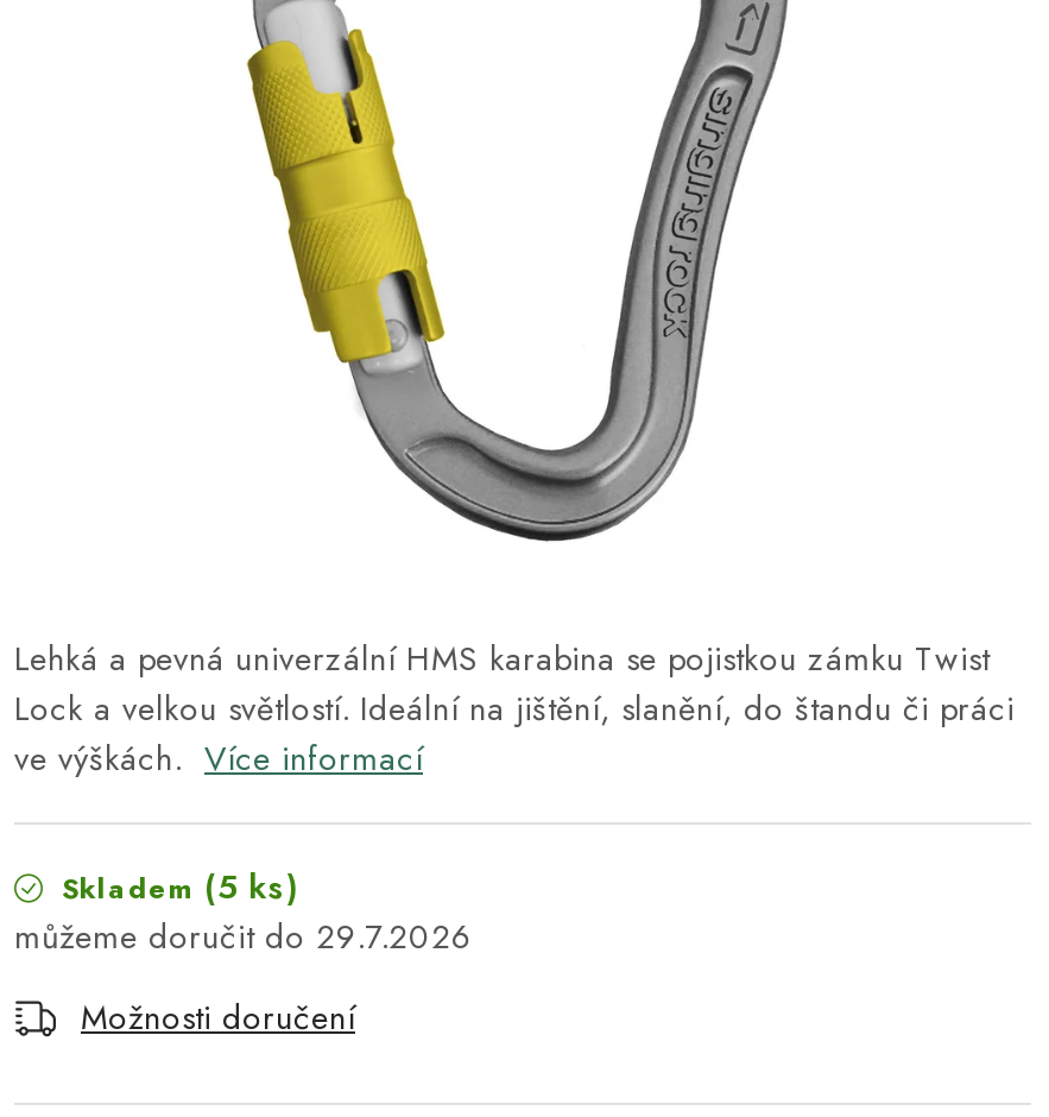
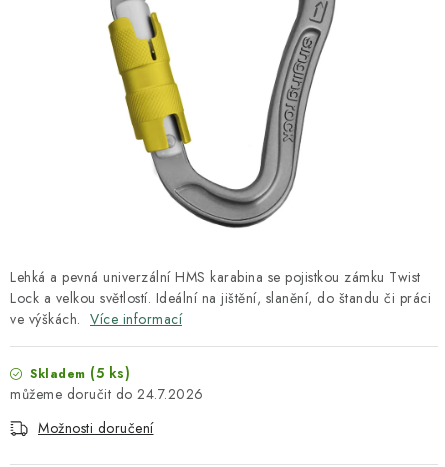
[316,913,474,960] 29.7.2026 -> [137,384,203,404] 24.7.2026

